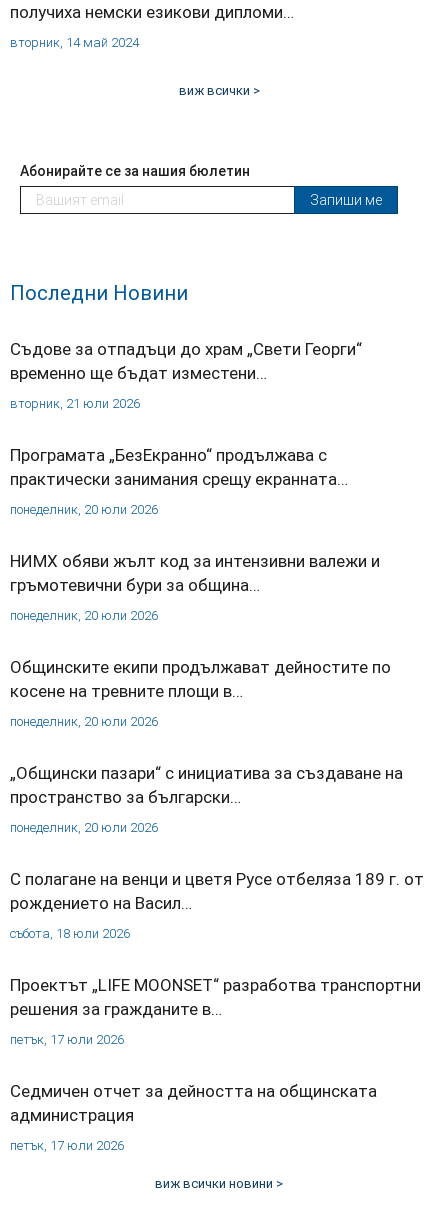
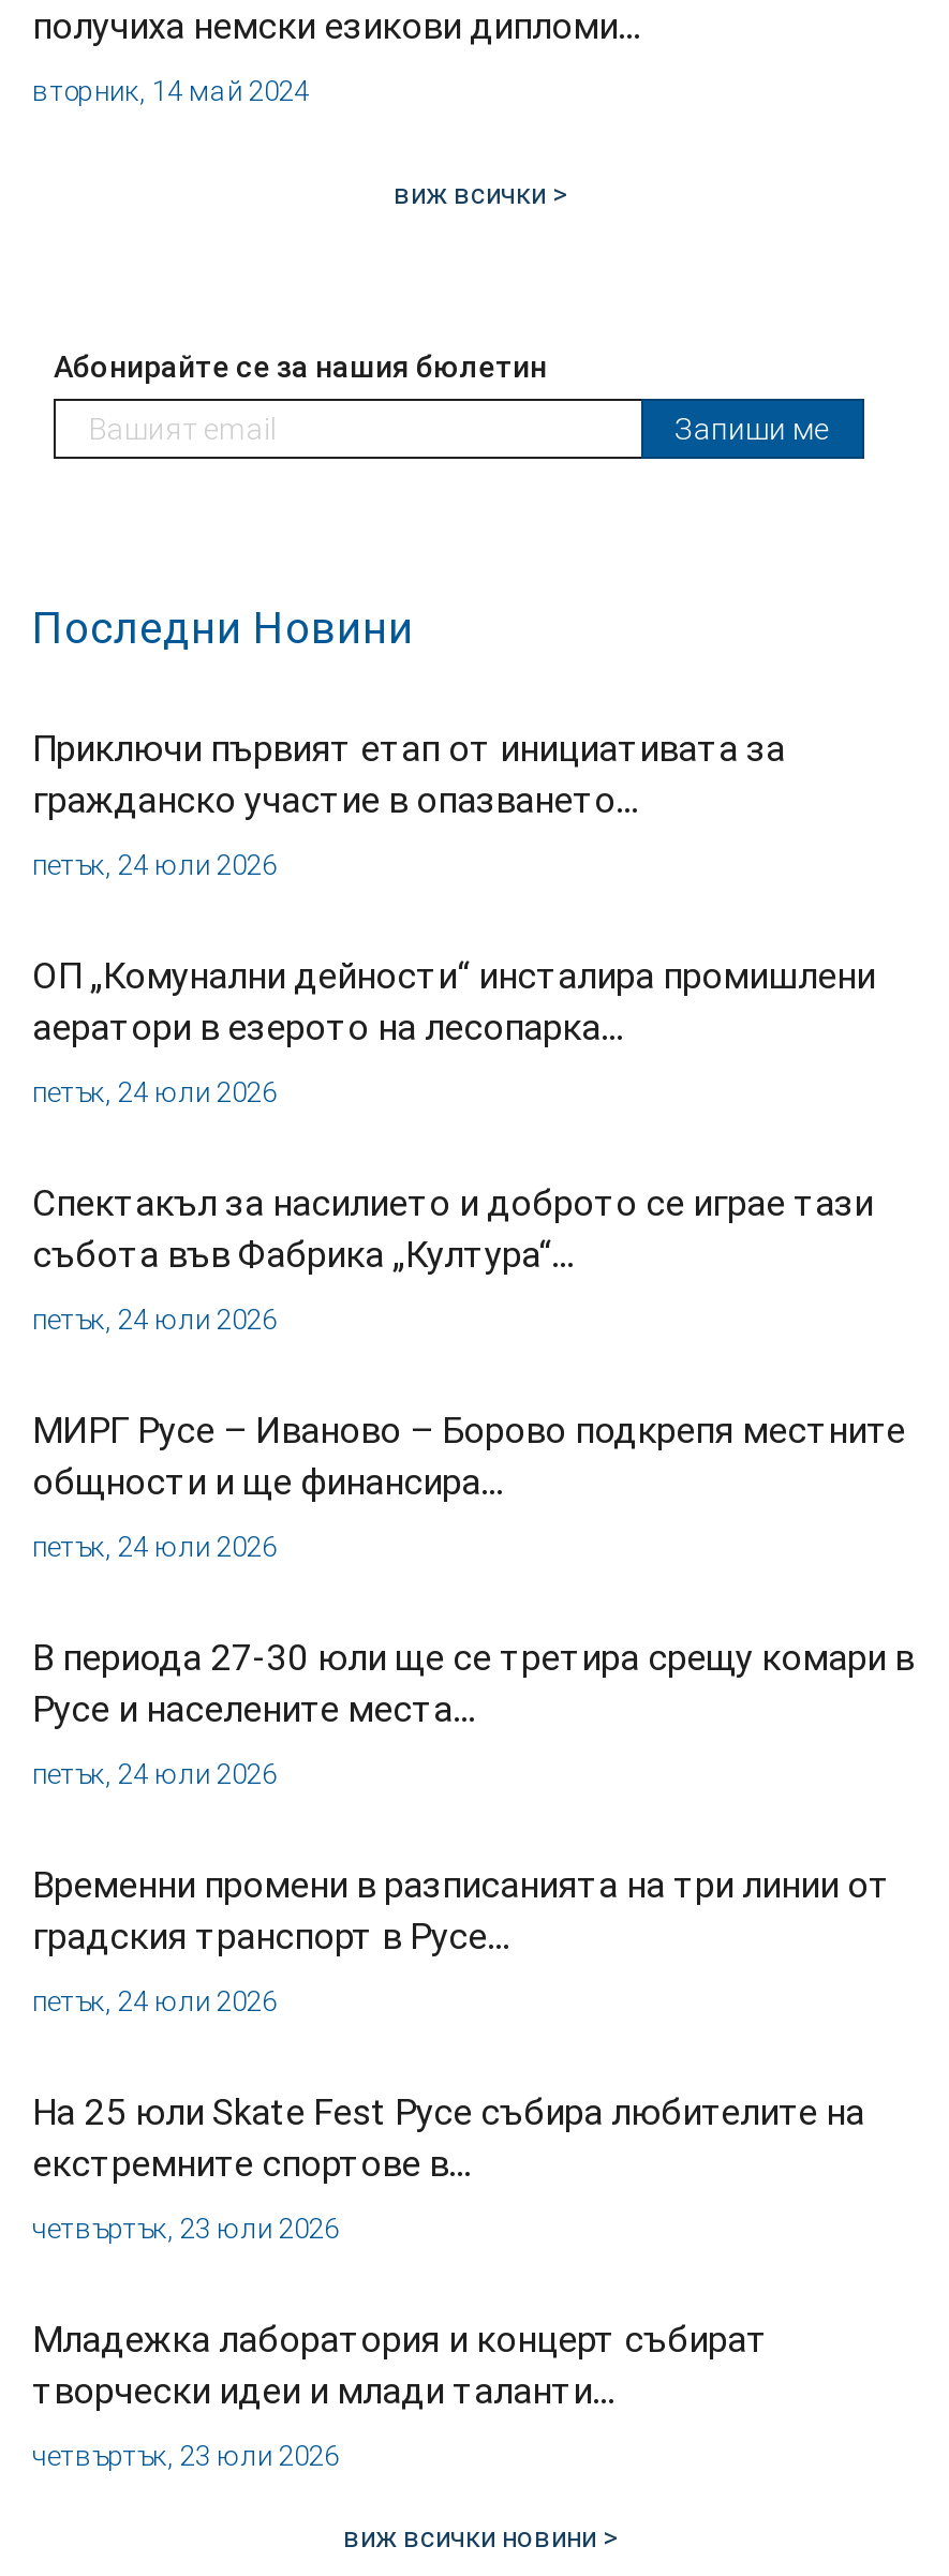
[10,339,362,383] Съдове за отпадъци до храм „Свети Георги“ | временно ще бъдат изместени… -> [32,727,785,821] Приключи първият етап от инициативата за | гражданско участие в опазването…
[10,396,140,411] вторник, 21 юли 2026 -> [32,849,277,881] петък, 24 юли 2026
[10,445,348,489] Програмата „БезЕкранно“ продължава с | практически занимания срещу екранната… -> [32,954,875,1048] ОП „Комунални дейности“ инсталира промишлени | аератори в езерото на лесопарка…
[10,502,158,517] понеделник, 20 юли 2026 -> [32,1076,277,1108] петък, 24 юли 2026
[10,551,380,595] НИМХ обяви жълт код за интензивни валежи и | гръмотевични бури за община… -> [32,1181,873,1275] Спектакъл за насилието и доброто се играе тази | събота във Фабрика „Култура“…
[10,608,158,623] понеделник, 20 юли 2026 -> [32,1303,277,1335] петък, 24 юли 2026
[10,657,391,701] Общинските екипи продължават дейностите по | косене на тревните площи в… -> [32,1408,905,1503] МИРГ Русе – Иваново – Борово подкрепя местните | общности и ще финансира…
[10,714,158,729] понеделник, 20 юли 2026 -> [32,1531,277,1563] петък, 24 юли 2026
[10,763,403,807] „Общински пазари“ с инициатива за създаване на | пространство за български… -> [32,1636,914,1730] В периода 27-30 юли ще се третира срещу комари в | Русе и населените места…
[10,820,158,835] понеделник, 20 юли 2026 -> [32,1758,277,1790] петък, 24 юли 2026
[10,869,424,913] С полагане на венци и цветя Русе отбеляза 189 г. от | рождението на Васил… -> [32,1863,890,1957] Временни промени в разписанията на три линии от | градския транспорт в Русе…
[10,926,130,941] събота, 18 юли 2026 -> [32,1985,277,2017] петък, 24 юли 2026
[10,975,421,1019] Проектът „LIFE MOONSET“ разработва транспортни | решения за гражданите в… -> [32,2090,864,2185] На 25 юли Skate Fest Русе събира любителите на | екстремните спортове в…
[10,1032,124,1047] петък, 17 юли 2026 -> [32,2212,339,2245] четвъртък, 23 юли 2026
[10,1081,377,1125] Седмичен отчет за дейността на общинската | администрация -> [32,2317,768,2412] Младежка лаборатория и концерт събират | творчески идеи и млади таланти…
[10,1138,124,1153] петък, 17 юли 2026 -> [32,2440,339,2472] четвъртък, 23 юли 2026

